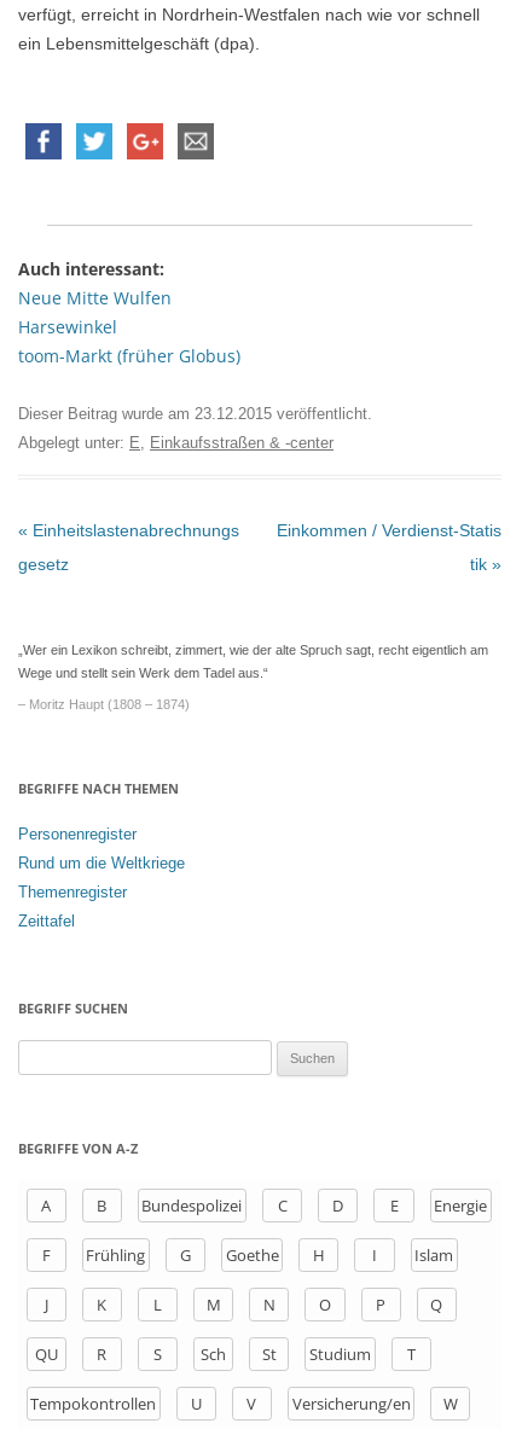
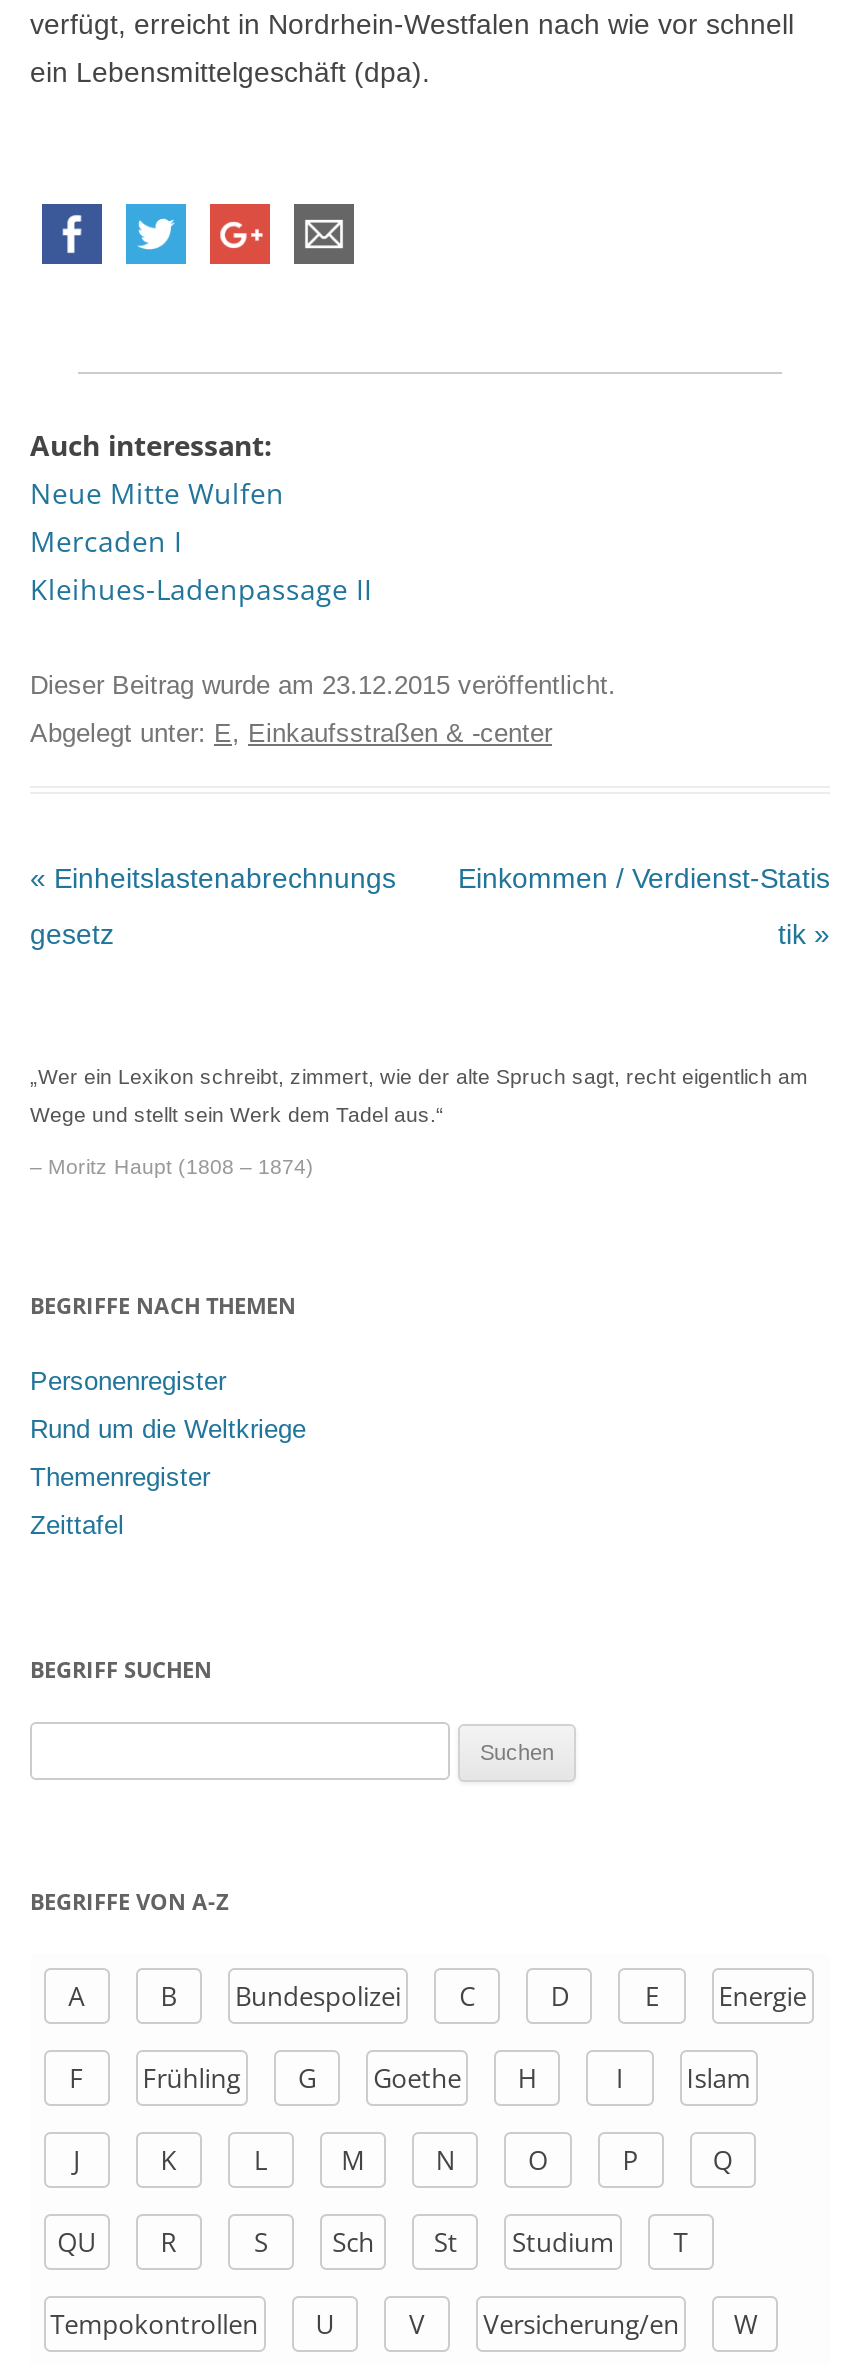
[18,315,240,367] Harsewinkel | toom-Markt (früher Globus) -> [30,522,372,608] Mercaden I | Kleihues-Ladenpassage II

